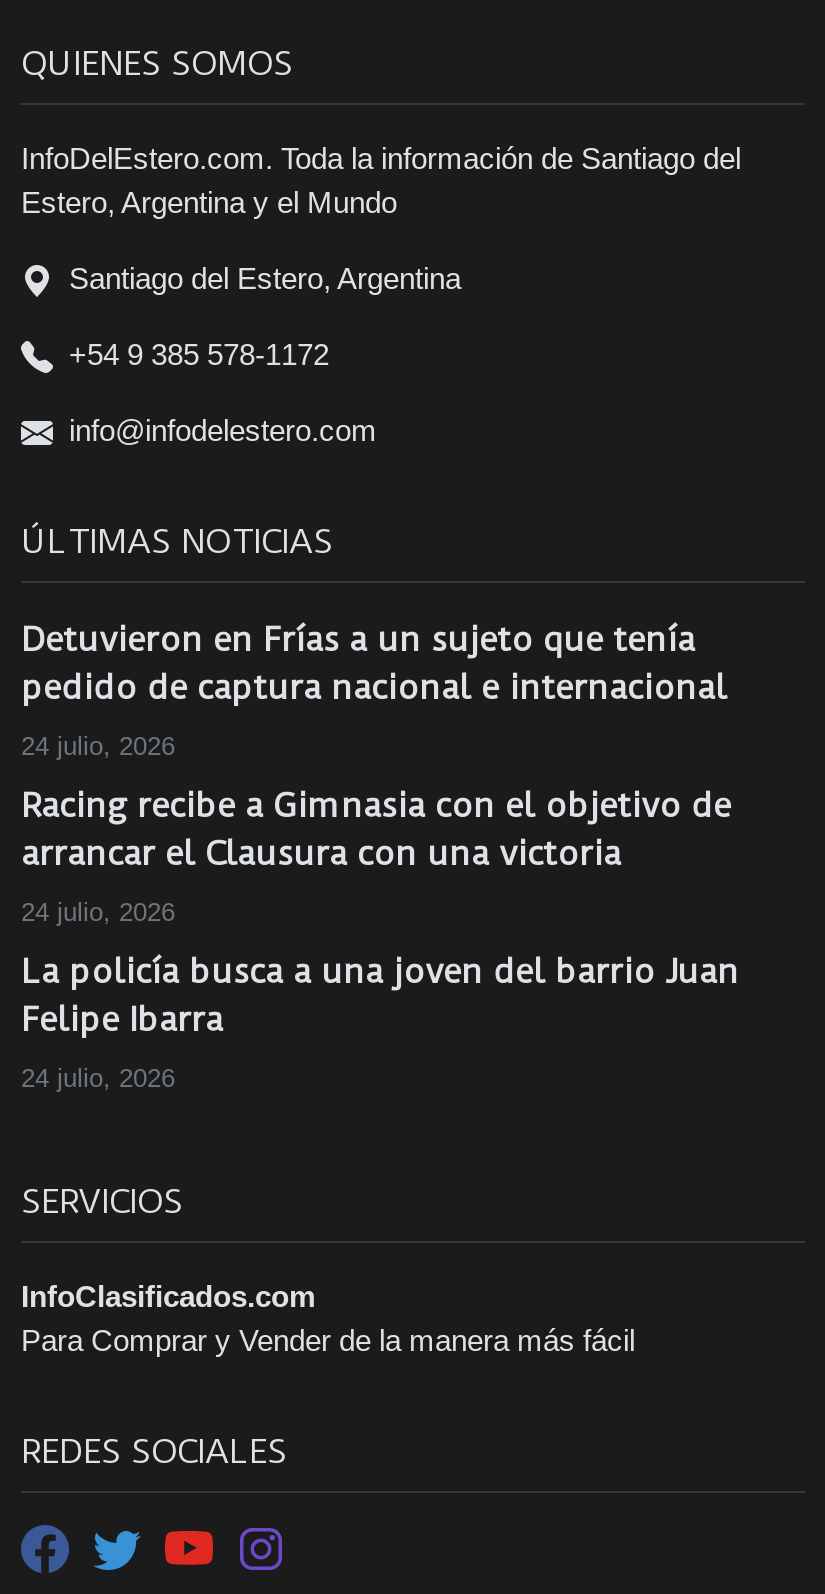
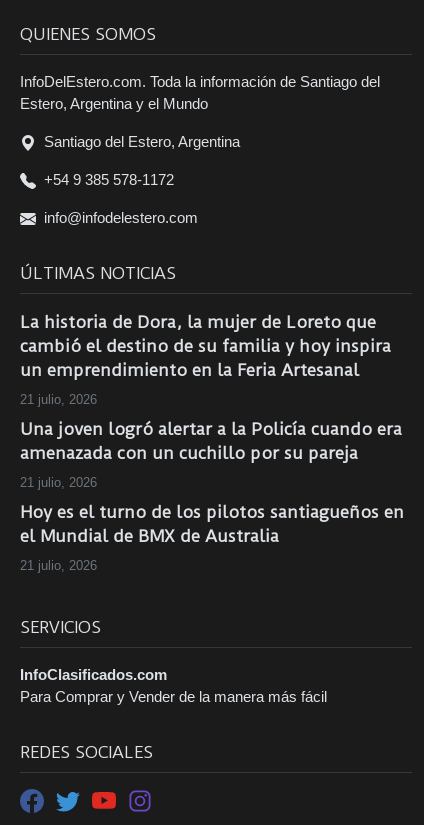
[21,620,727,708] Detuvieron en Frías a un sujeto que tenía | pedido de captura nacional e internacional -> [20,312,391,380] La historia de Dora, la mujer de Loreto que | cambió el destino de su familia y hoy inspira | un emprendimiento en la Feria Artesanal
[21,732,175,762] 24 julio, 2026 -> [20,392,97,407] 21 julio, 2026
[21,786,731,874] Racing recibe a Gimnasia con el objetivo de | arrancar el Clausura con una victoria -> [20,419,402,463] Una joven logró alertar a la Policía cuando era | amenazada con un cuchillo por su pareja
[21,898,175,928] 24 julio, 2026 -> [20,475,97,490] 21 julio, 2026
[21,952,739,1040] La policía busca a una joven del barrio Juan | Felipe Ibarra -> [20,502,404,546] Hoy es el turno de los pilotos santiagueños en | el Mundial de BMX de Australia
[21,1064,175,1094] 24 julio, 2026 -> [20,558,97,573] 21 julio, 2026

